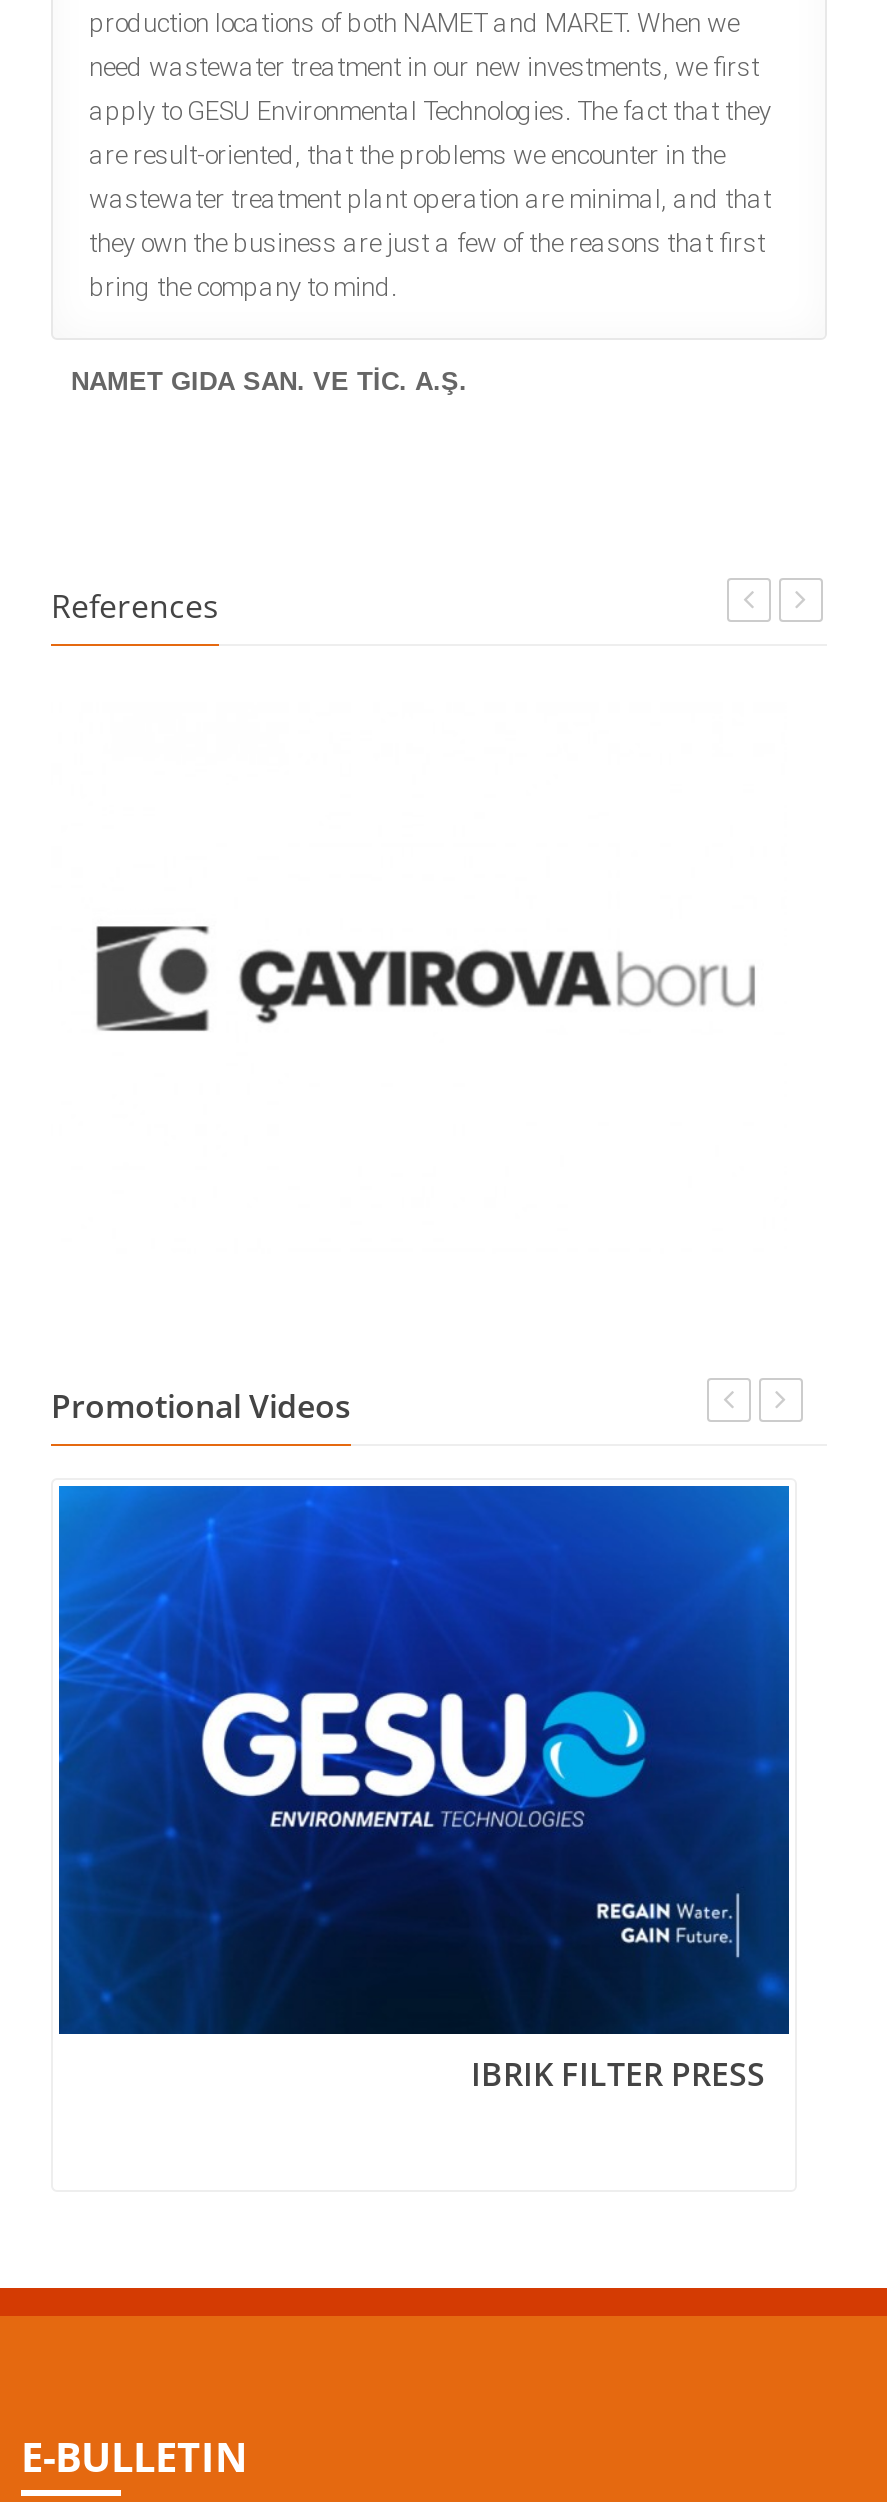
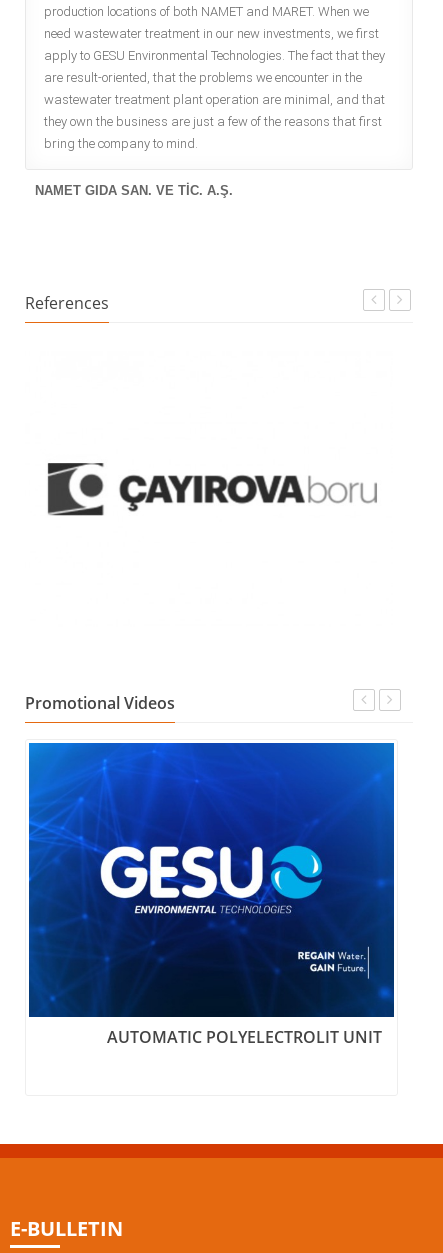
[471,2052,765,2096] IBRIK FILTER PRESS -> [107,1026,382,1048] AUTOMATIC POLYELECTROLIT UNIT

